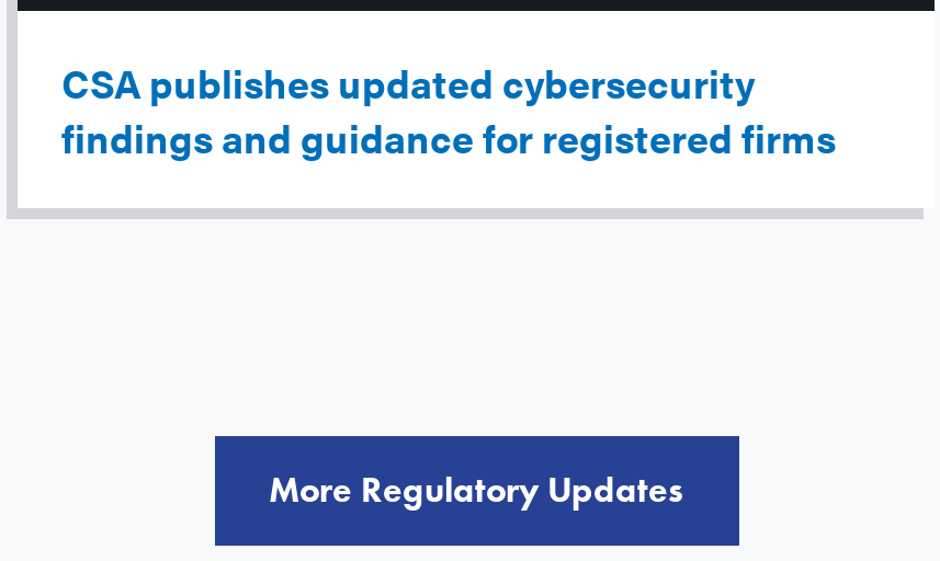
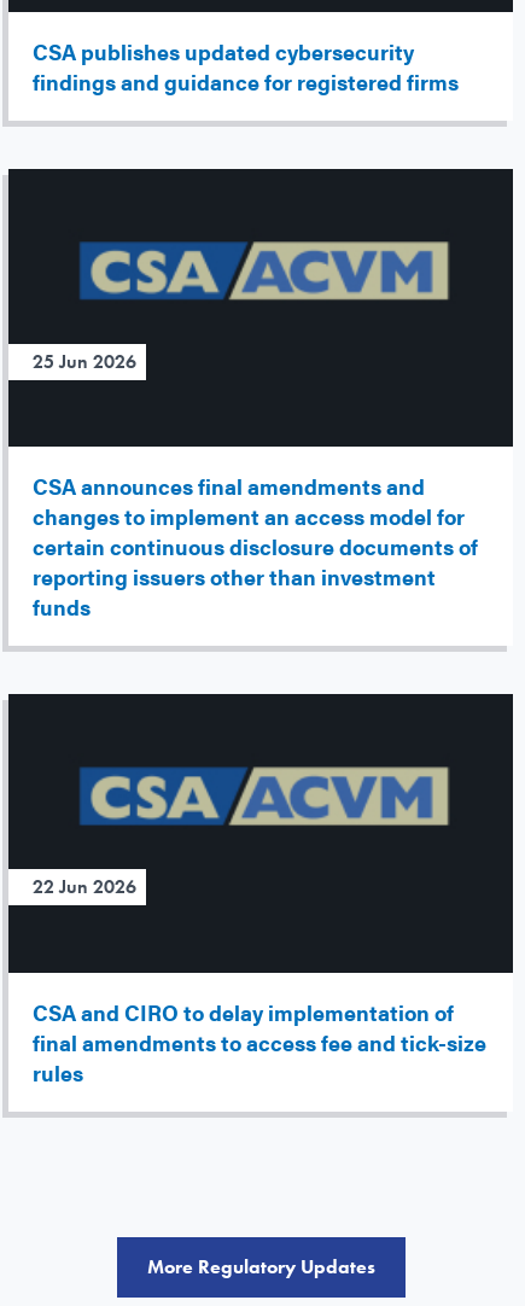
none -> [33,240,450,374] [image] | 25 Jun 2026
none -> [33,471,478,622] CSA announces final amendments and | changes to implement an access model for | certain continuous disclosure documents of | reporting issuers other than investment | funds
none -> [33,766,450,899] [image] | 22 Jun 2026
none -> [33,997,486,1087] CSA and CIRO to delay implementation of | final amendments to access fee and tick-size | rules

